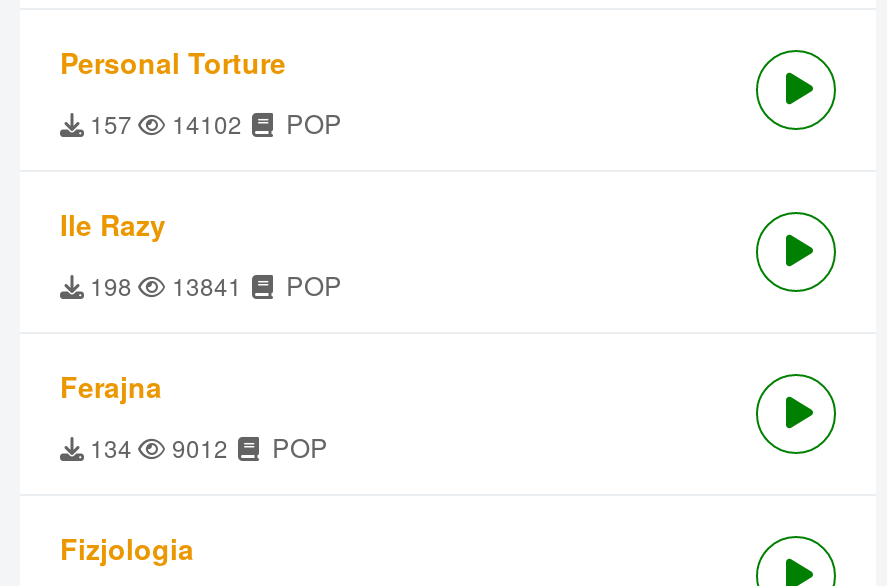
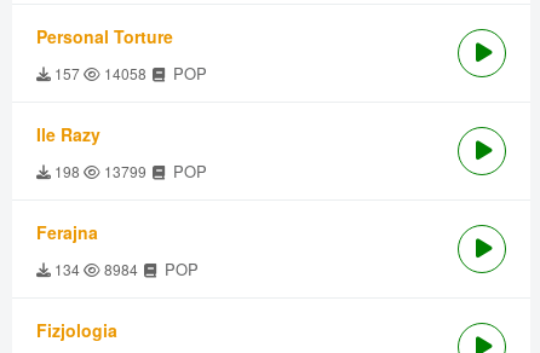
[84,104,342,142] 157 14102 POP -> [51,62,207,85] 157 14058 POP
[84,266,342,304] 198 13841 POP -> [51,160,207,183] 198 13799 POP
[84,428,328,466] 134 9012 POP -> [51,257,199,280] 134 8984 POP

